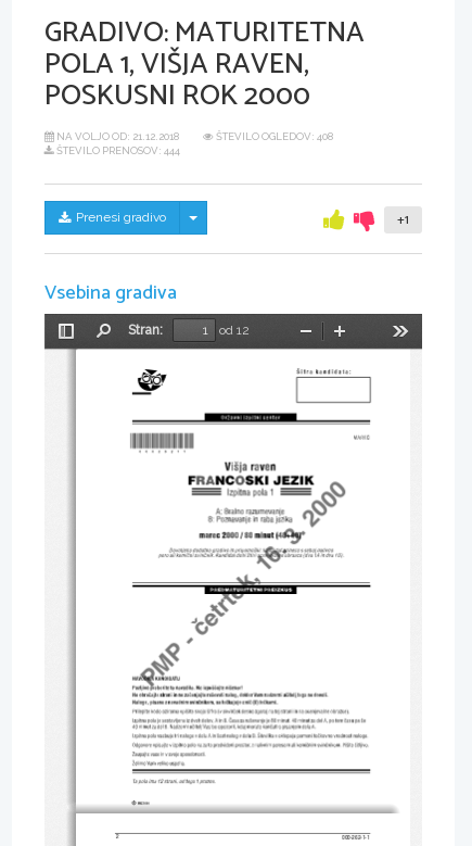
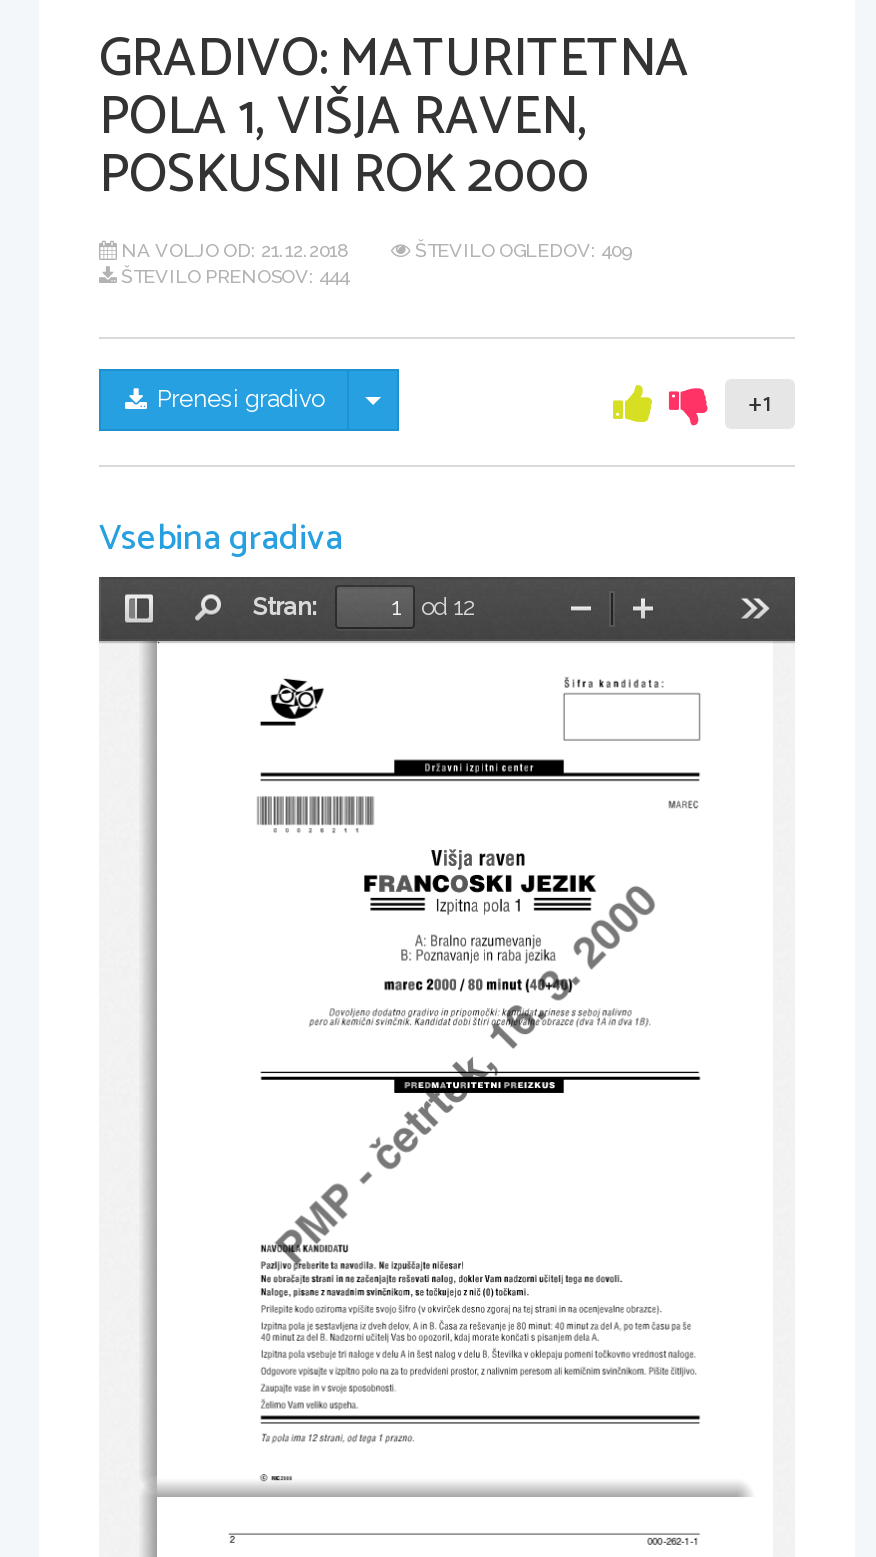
[214,130,333,142] ŠTEVILO OGLEDOV: 408 -> [411,239,631,261] ŠTEVILO OGLEDOV: 409

